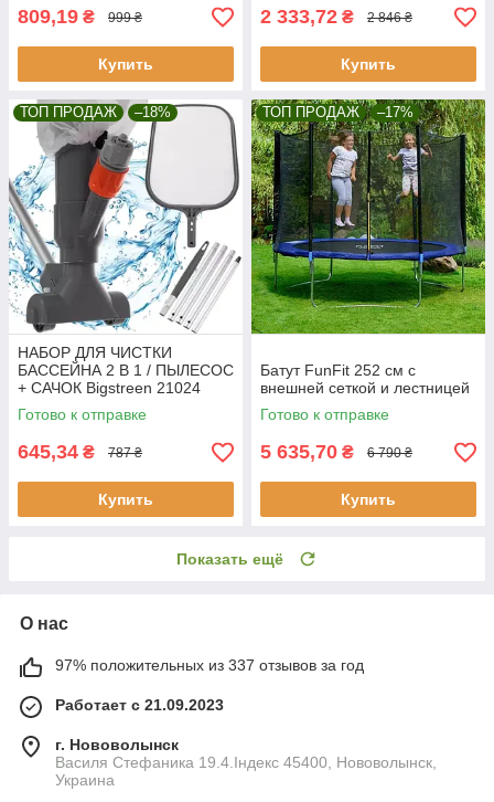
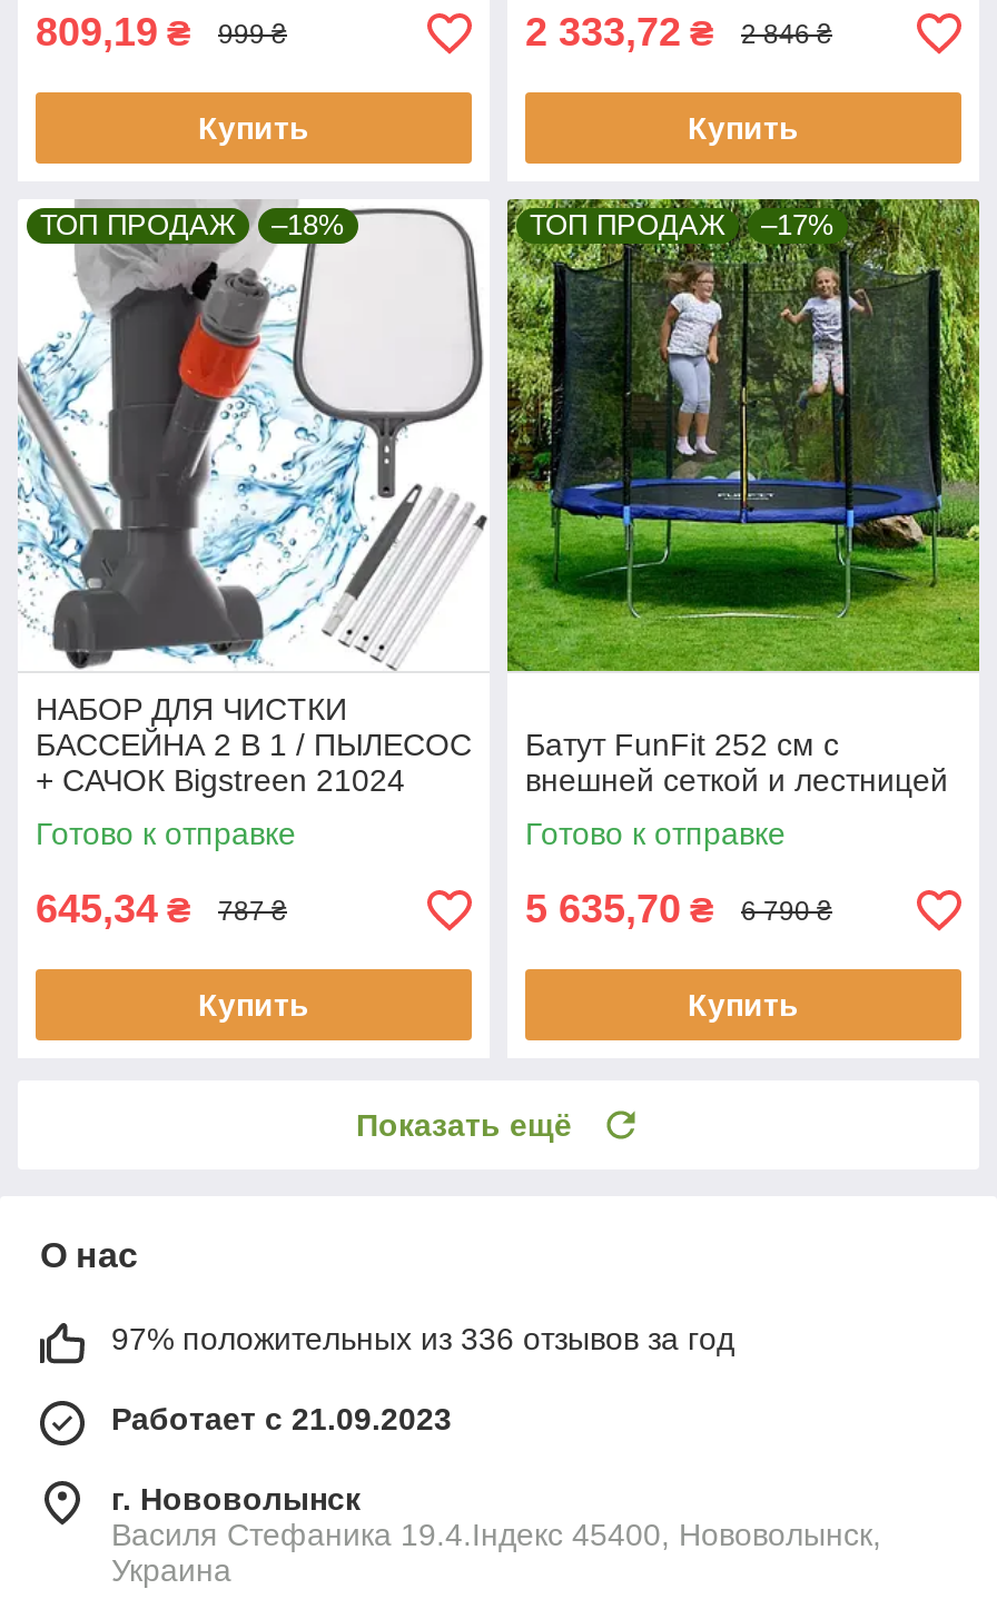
[55,656,364,674] 97% положительных из 337 отзывов за год -> [111,1321,734,1357] 97% положительных из 336 отзывов за год

